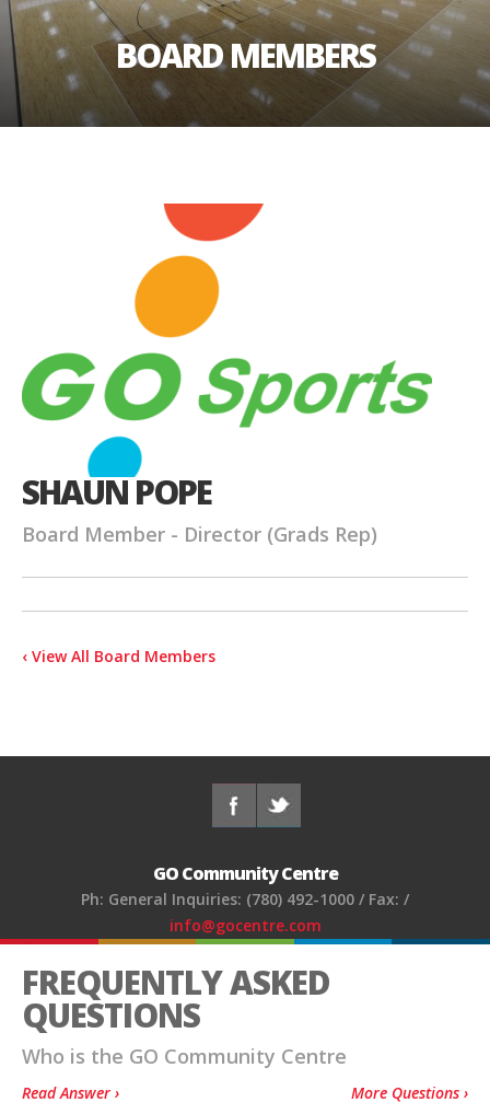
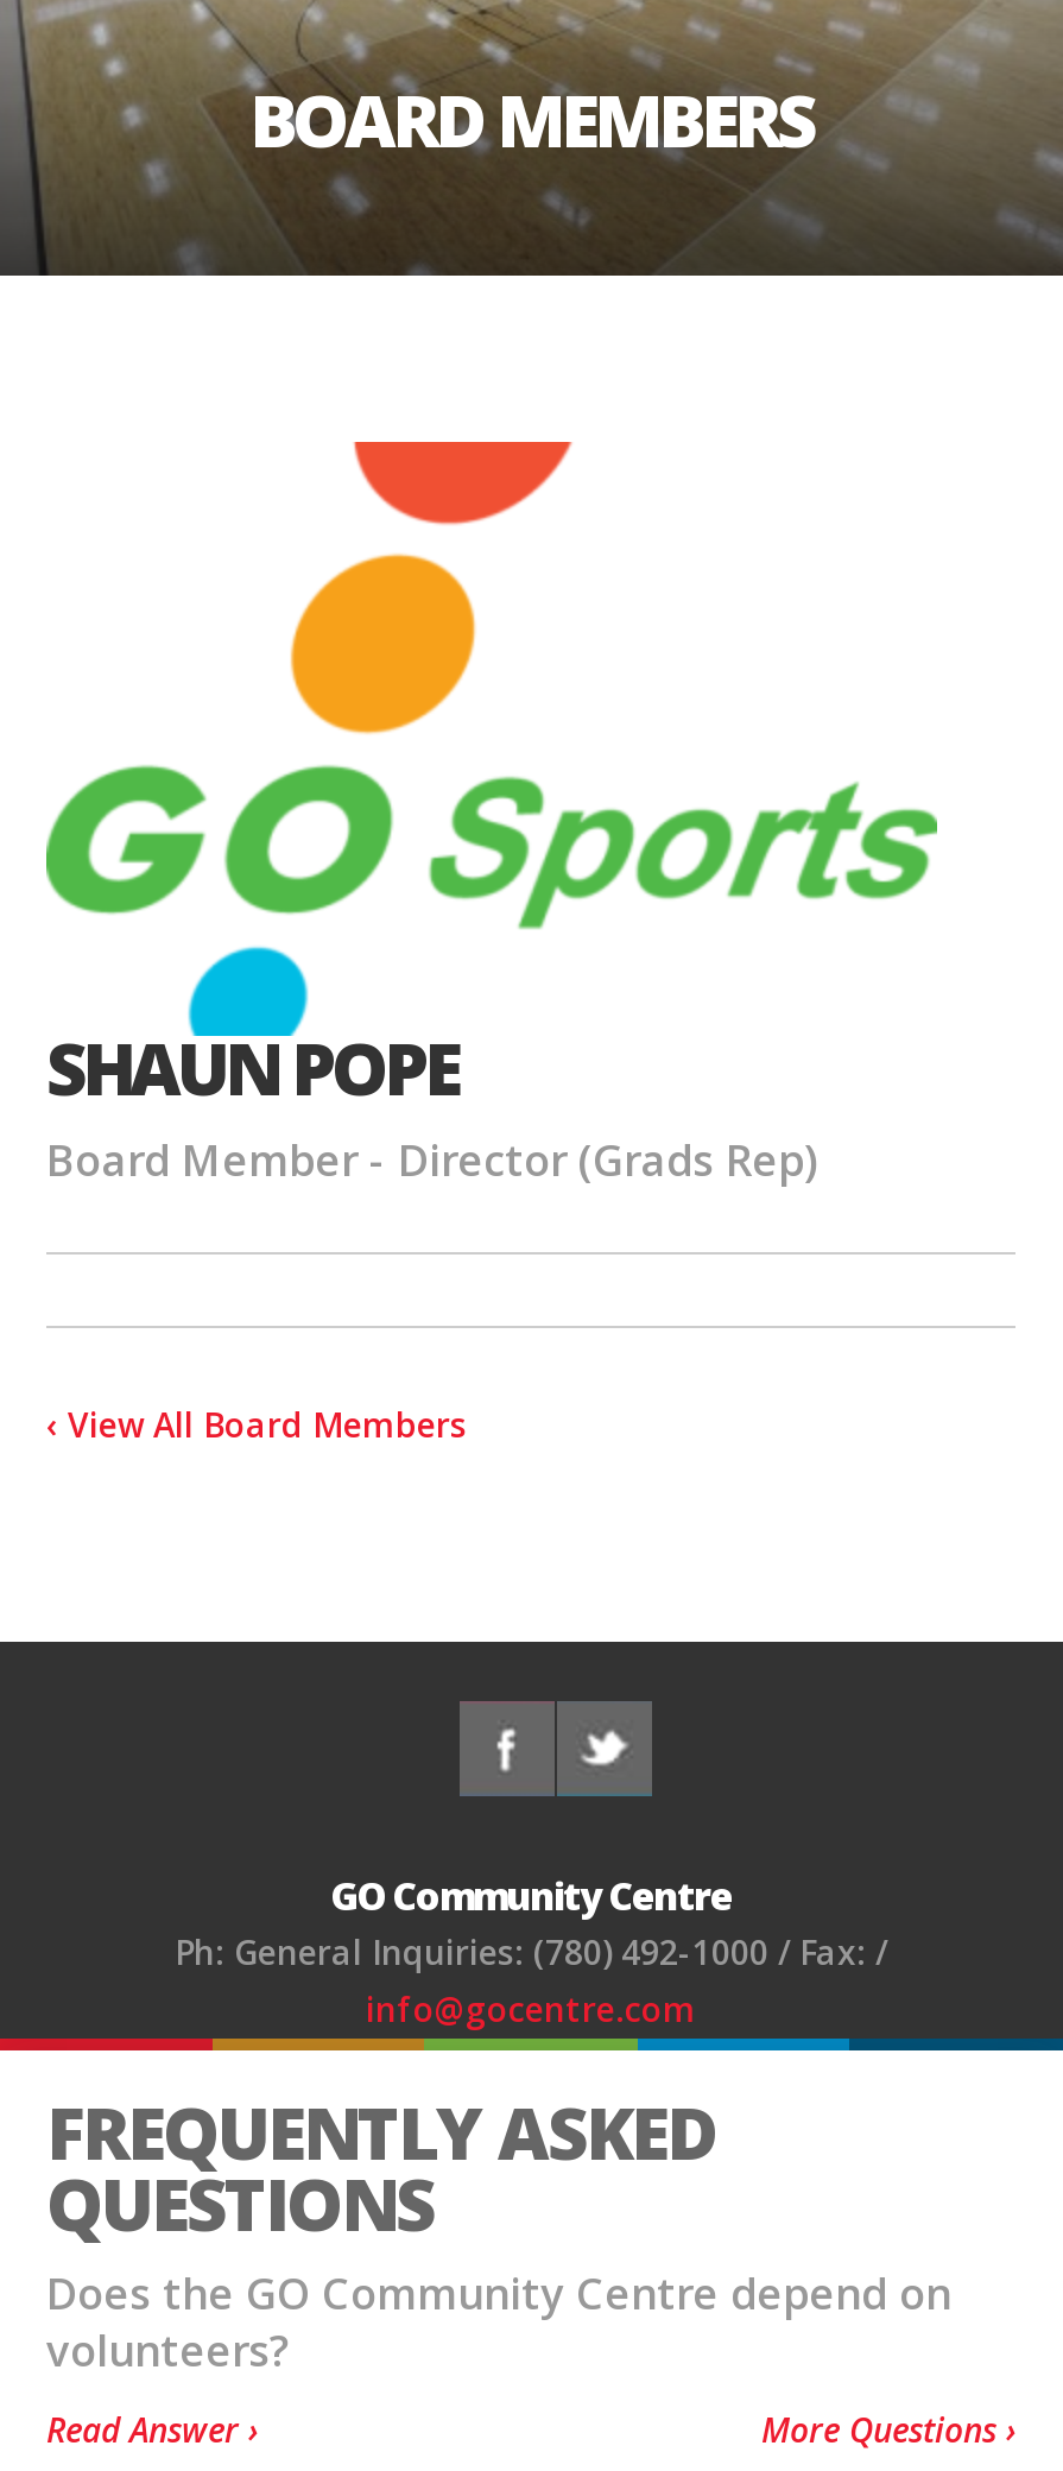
[22,1043,347,1069] Who is the GO Community Centre -> [46,2264,951,2378] Does the GO Community Centre depend on | volunteers?

